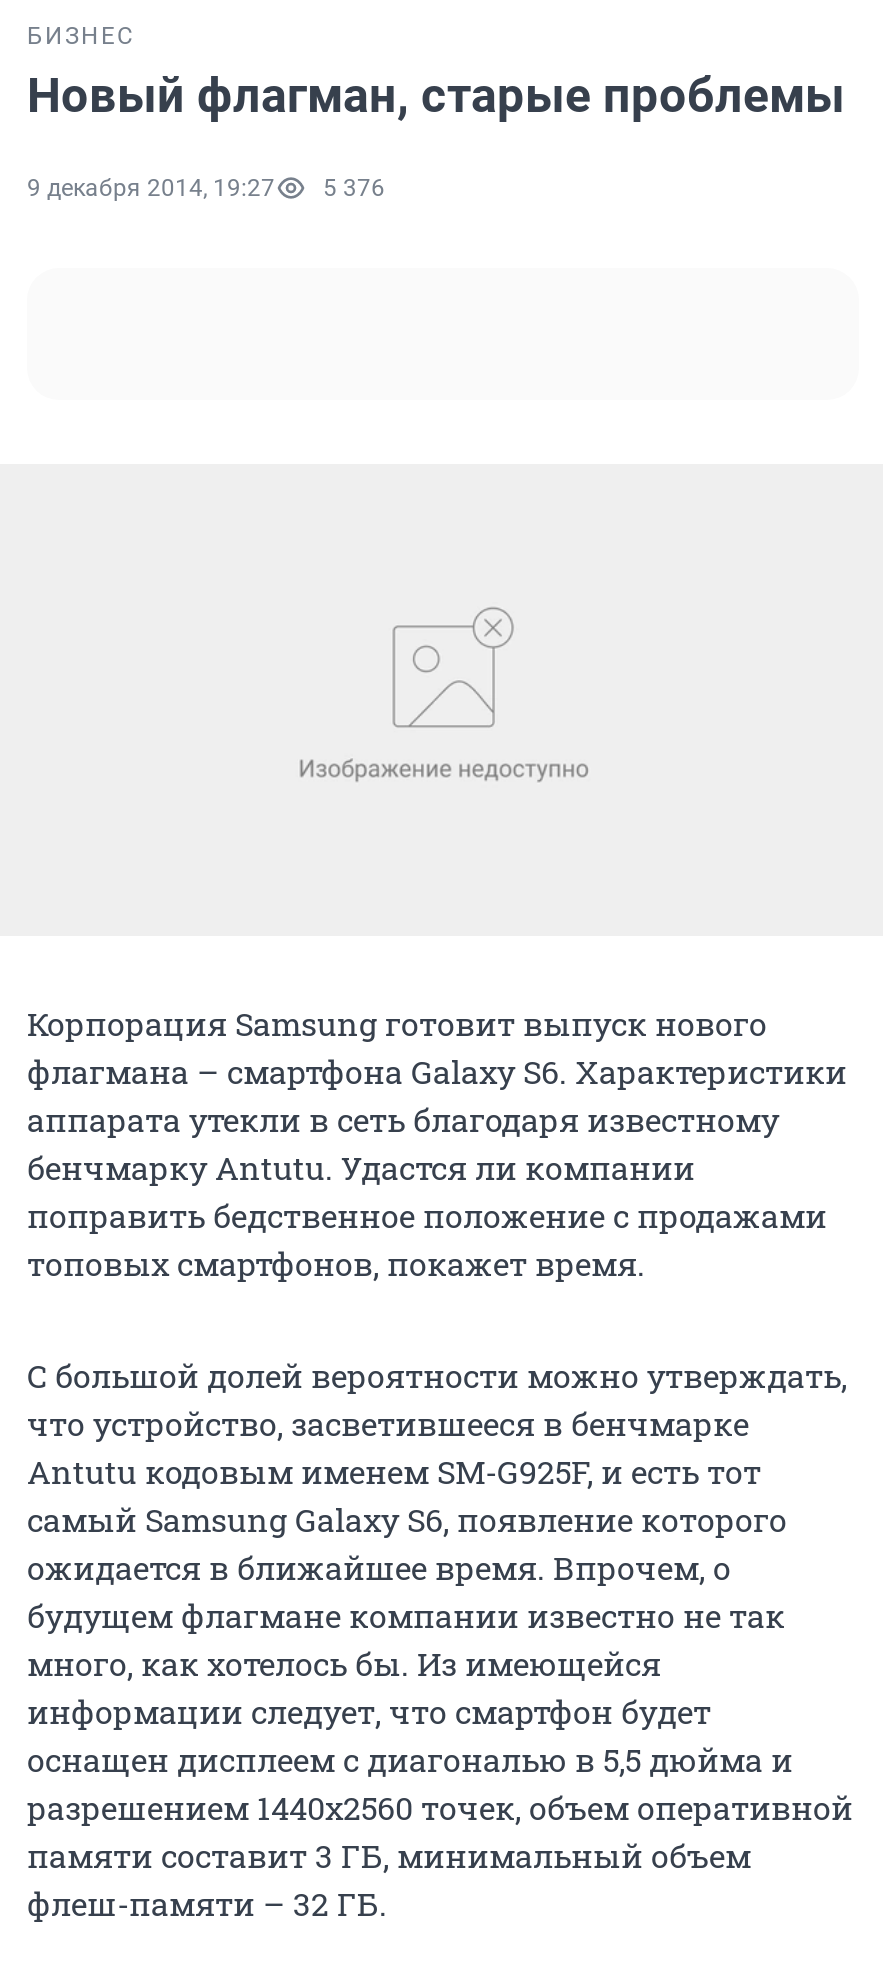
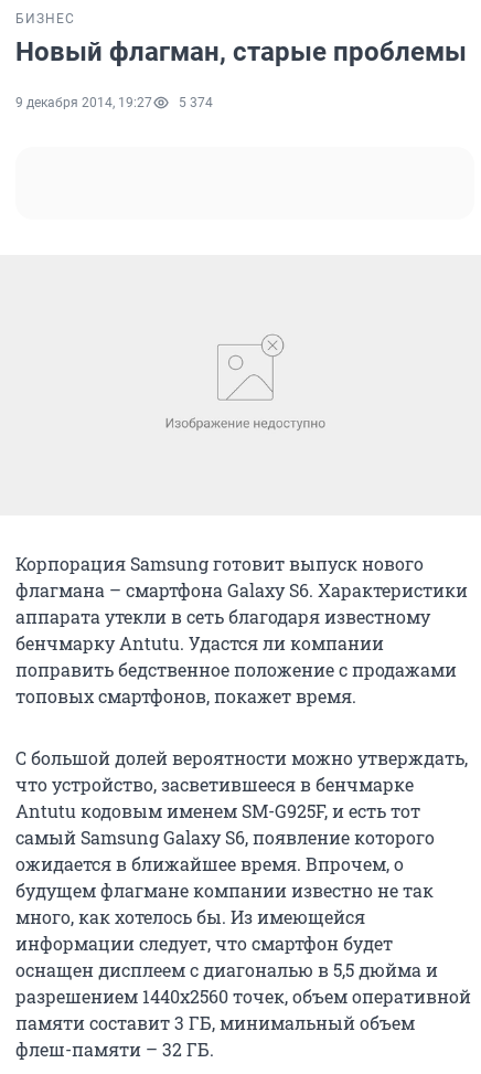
[27,174,385,202] 9 декабря 2014, 19:27 5 376 -> [15,95,213,110] 9 декабря 2014, 19:27 5 374

